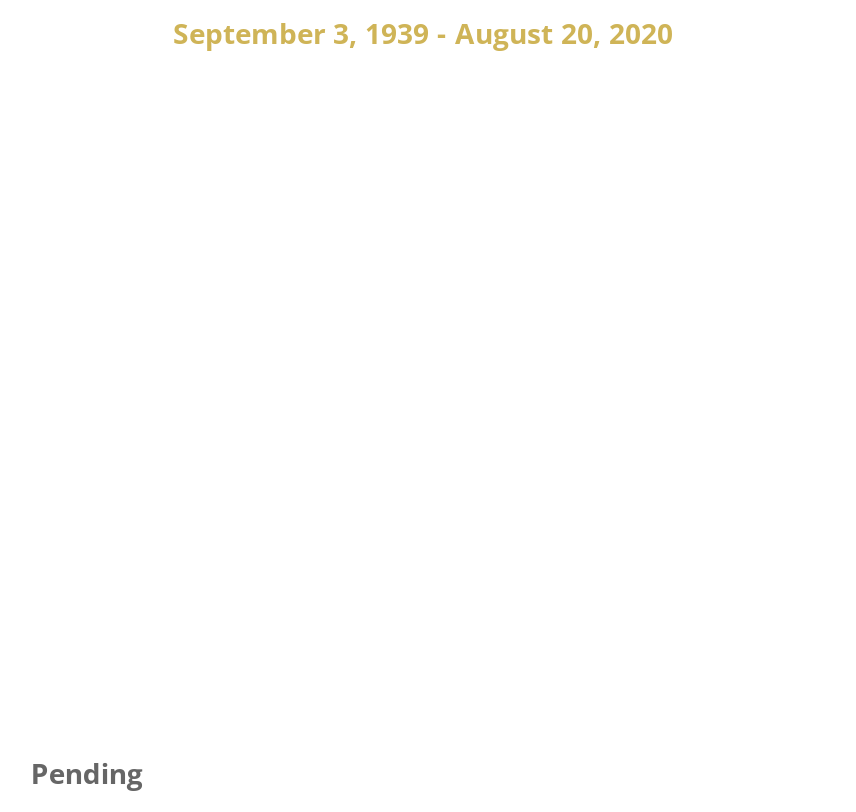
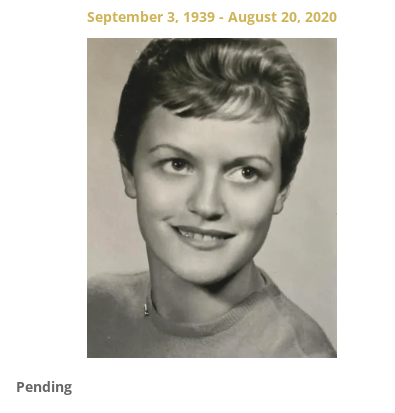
none -> [86,37,338,359] [image]

